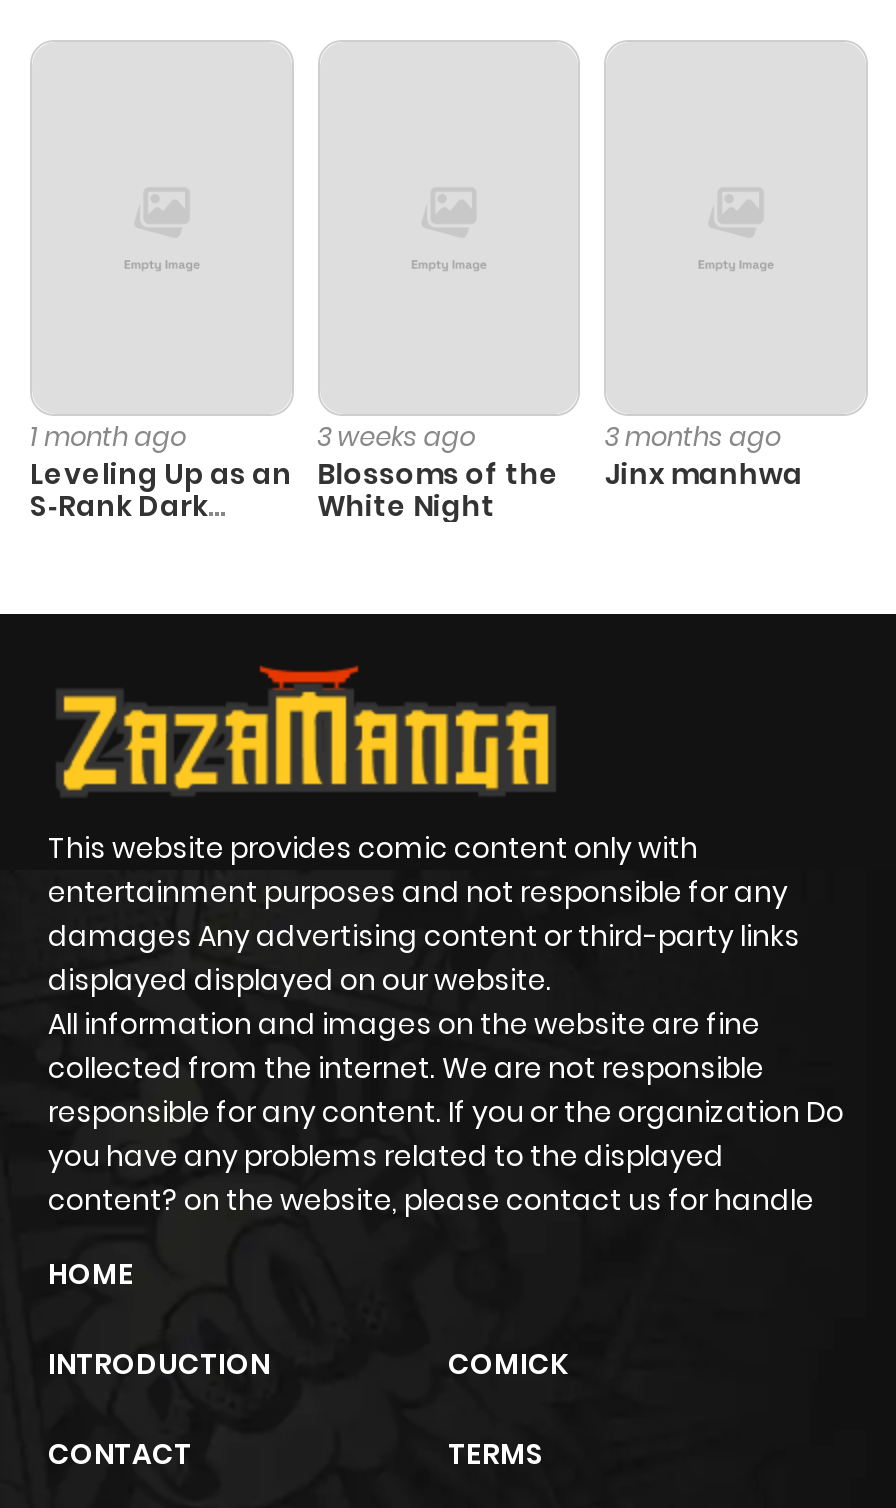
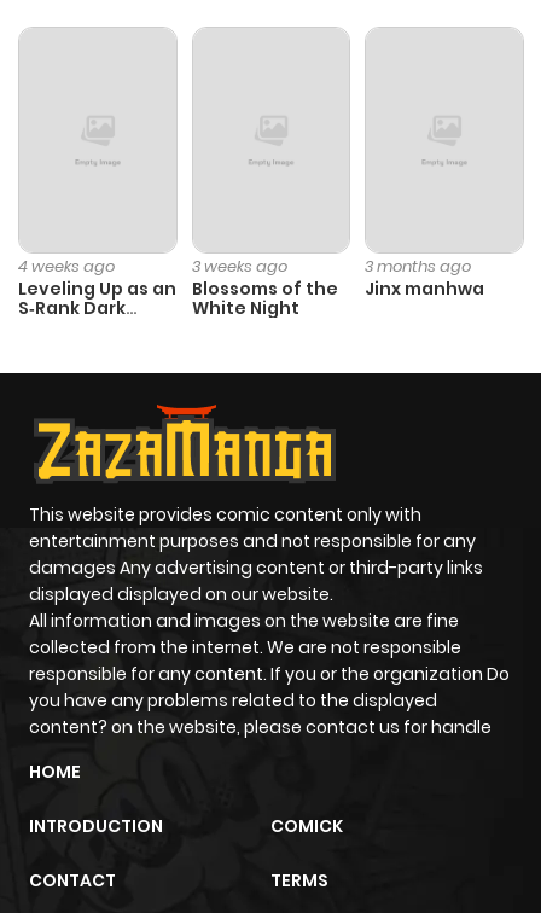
[30,418,186,456] 1 month ago -> [18,255,115,278] 4 weeks ago

